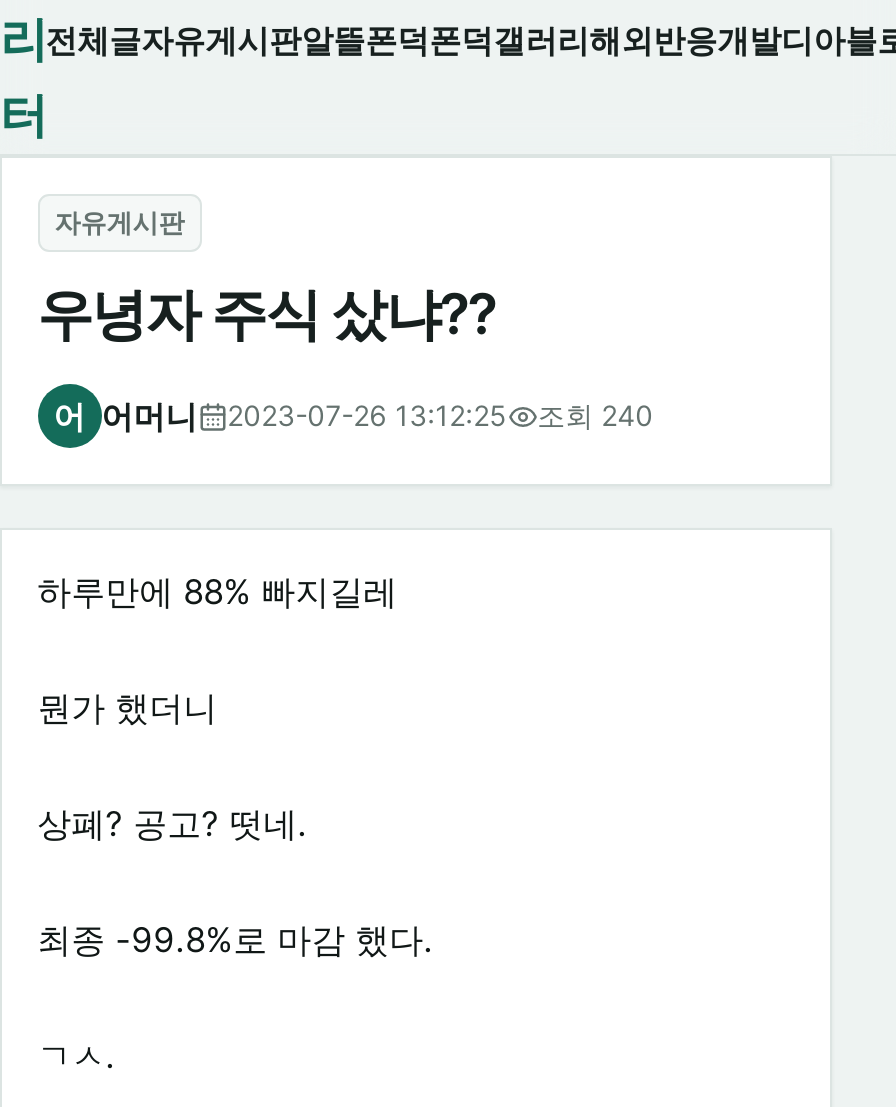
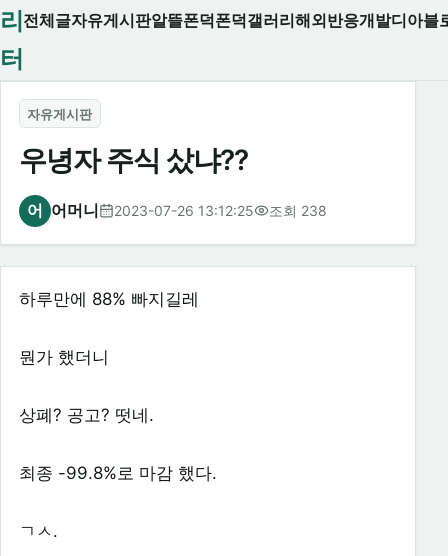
[53,395,653,435] 어 어머니 2023-07-26 13:12:25 조회 240 -> [27,200,327,220] 어 어머니 2023-07-26 13:12:25 조회 238

